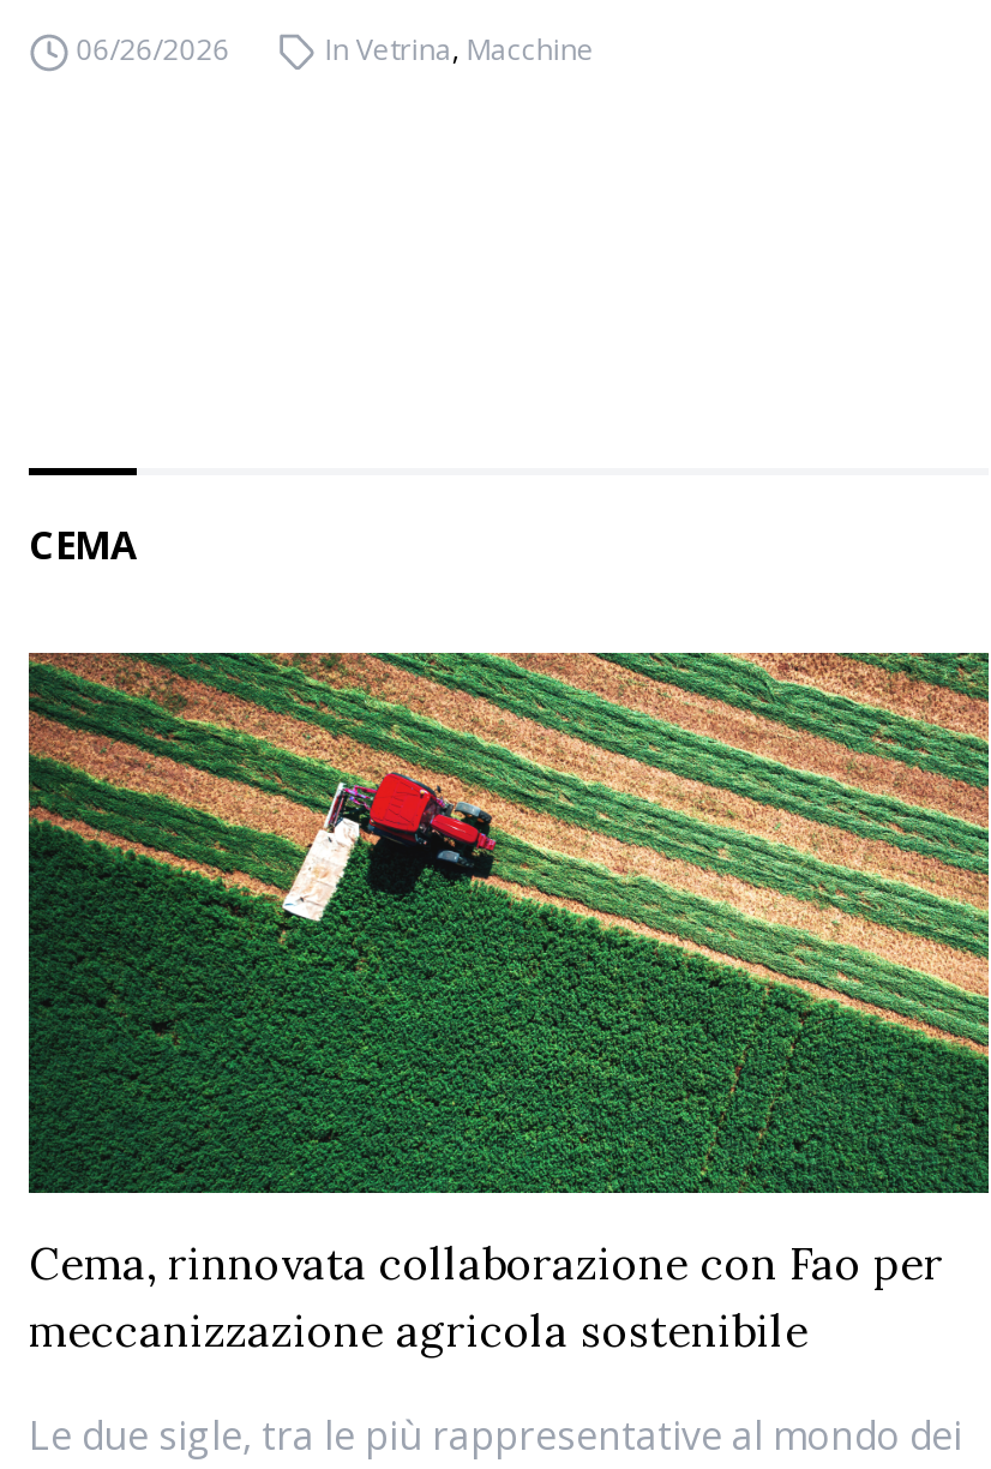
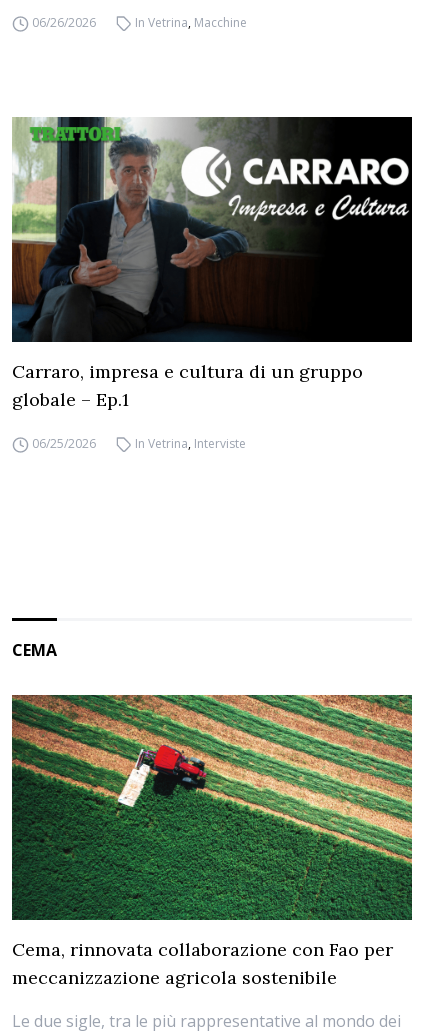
none -> [11,116,413,452] [image] | Carraro, impresa e cultura di un gruppo | globale – Ep.1 | 06/25/2026 | In Vetrina, Interviste

